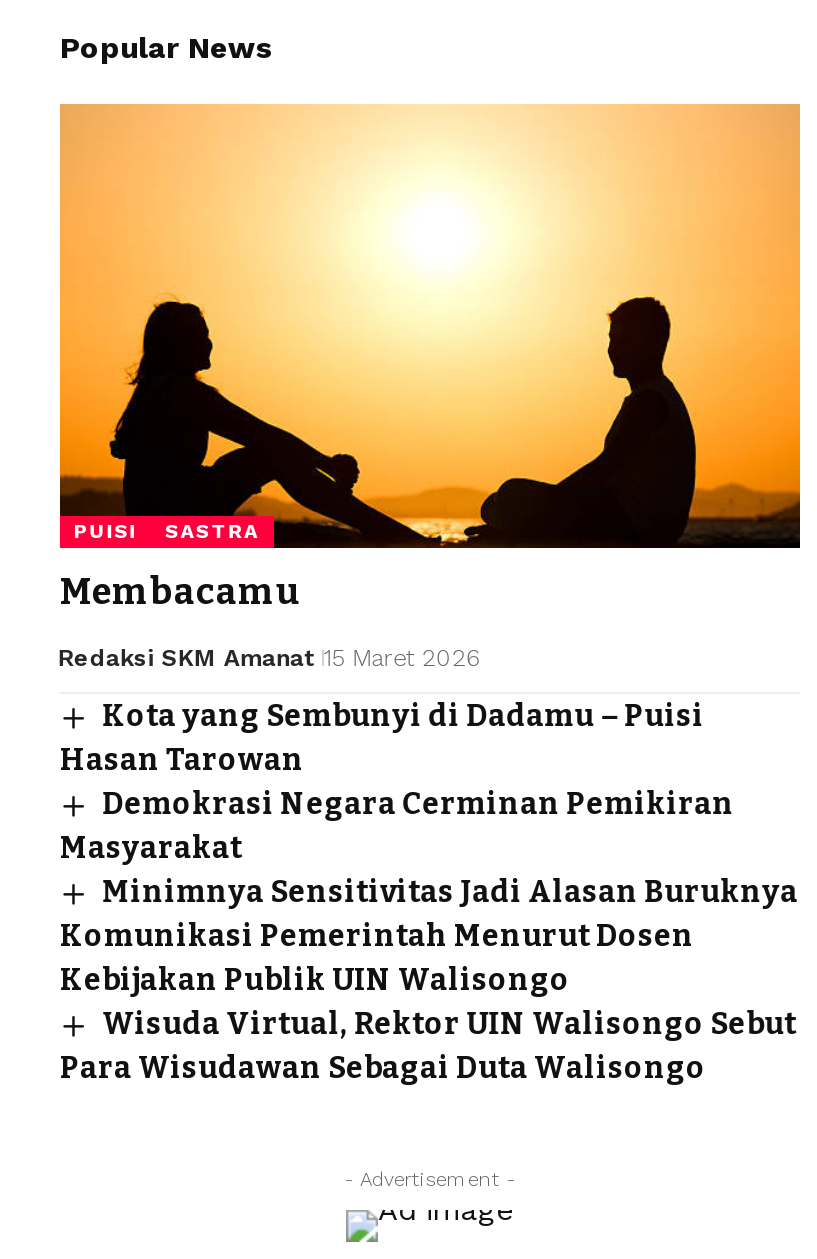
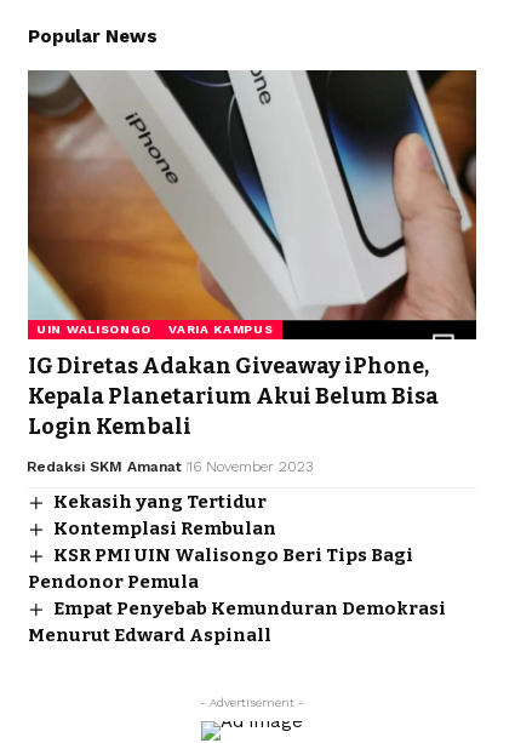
[58,102,802,548] [image] | PUISI | SASTRA -> [27,69,477,339] [image] | UIN WALISONGO | VARIA KAMPUS
[60,570,300,614] Membacamu -> [28,353,439,440] IG Diretas Adakan Giveaway iPhone, | Kepala Planetarium Akui Belum Bisa | Login Kembali
[58,644,480,672] Redaksi SKM Amanat 15 Maret 2026 -> [26,458,312,475] Redaksi SKM Amanat 16 November 2023
[60,698,798,1086] Kota yang Sembunyi di Dadamu – Puisi | Hasan Tarowan | Demokrasi Negara Cerminan Pemikiran | Masyarakat | Minimnya Sensitivitas Jadi Alasan Buruknya | Komunikasi Pemerintah Menurut Dosen | Kebijakan Publik UIN Walisongo | Wisuda Virtual, Rektor UIN Walisongo Sebut | Para Wisudawan Sebagai Duta Walisongo -> [28,491,446,646] Kekasih yang Tertidur | Kontemplasi Rembulan | KSR PMI UIN Walisongo Beri Tips Bagi | Pendonor Pemula | Empat Penyebab Kemunduran Demokrasi | Menurut Edward Aspinall

